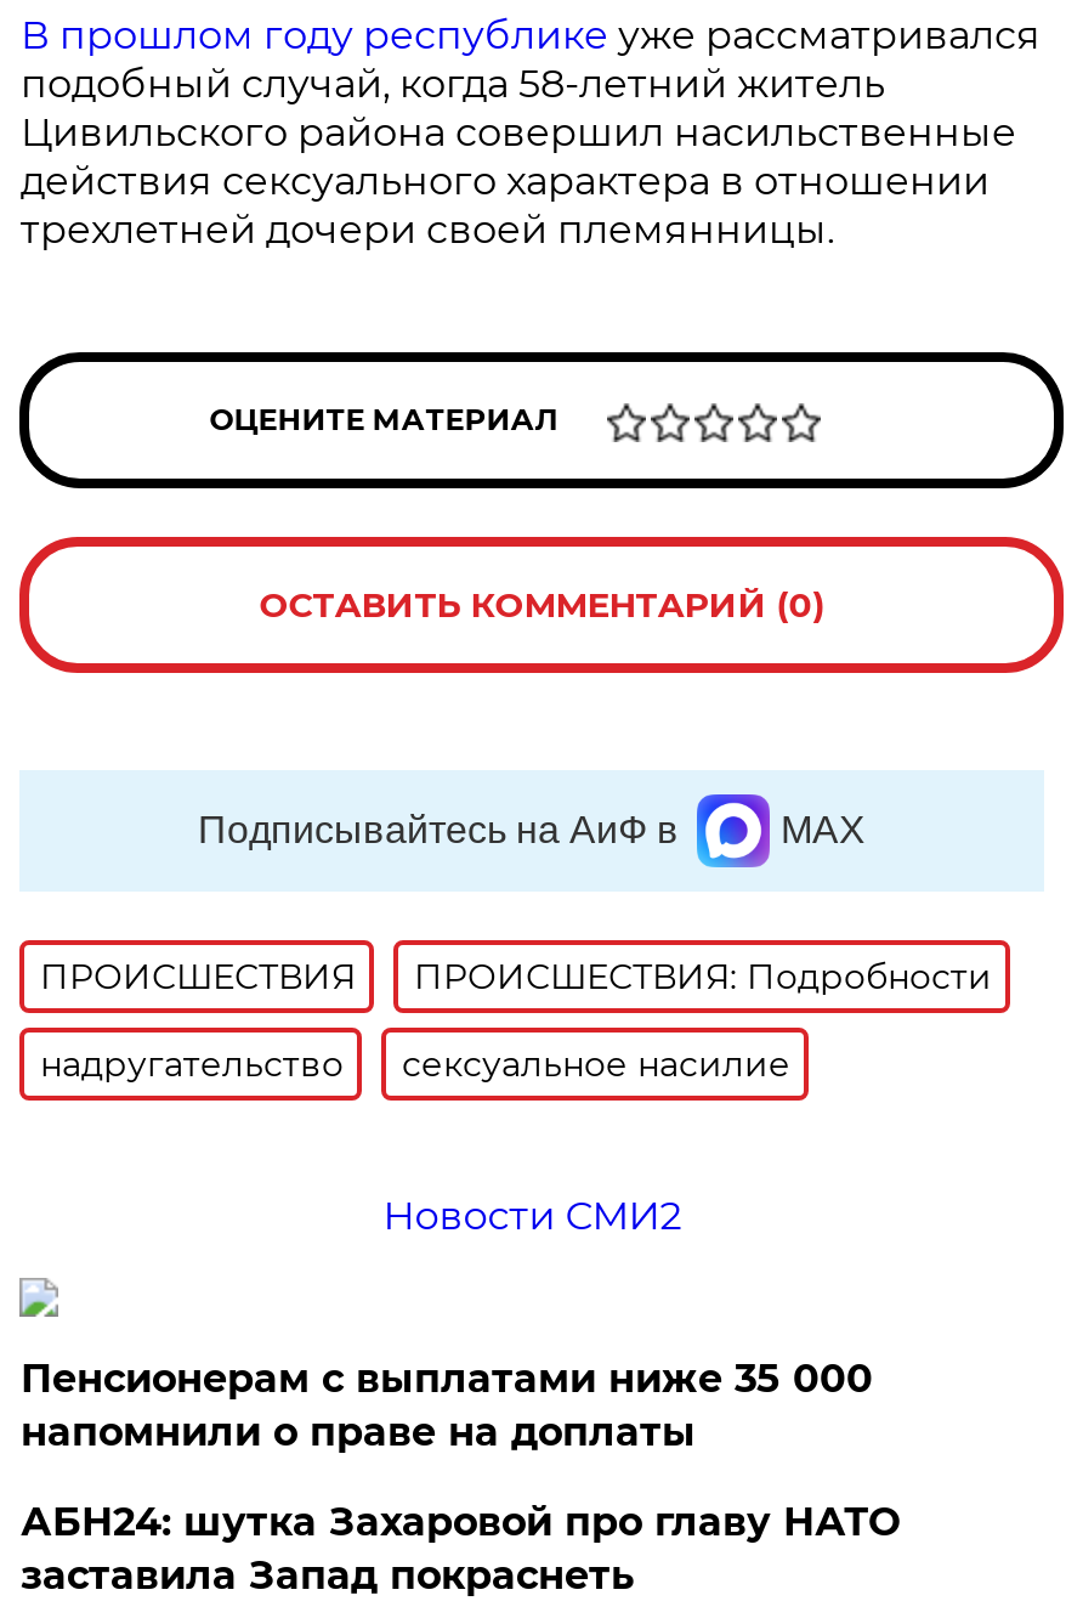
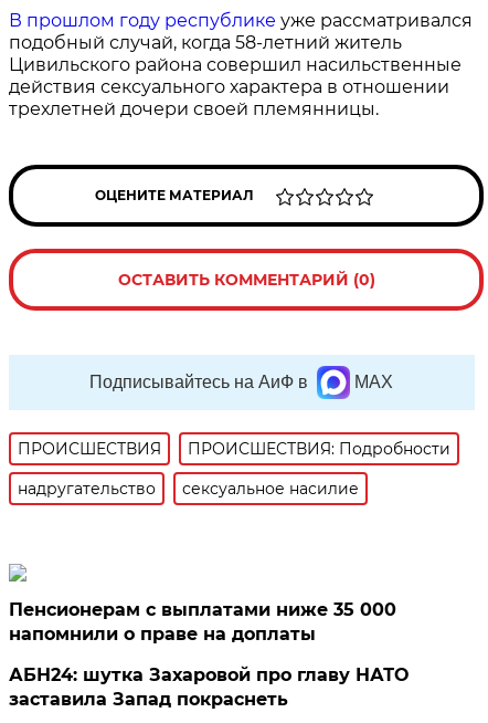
[383,1193,682,1239] Новости СМИ2 -> none

